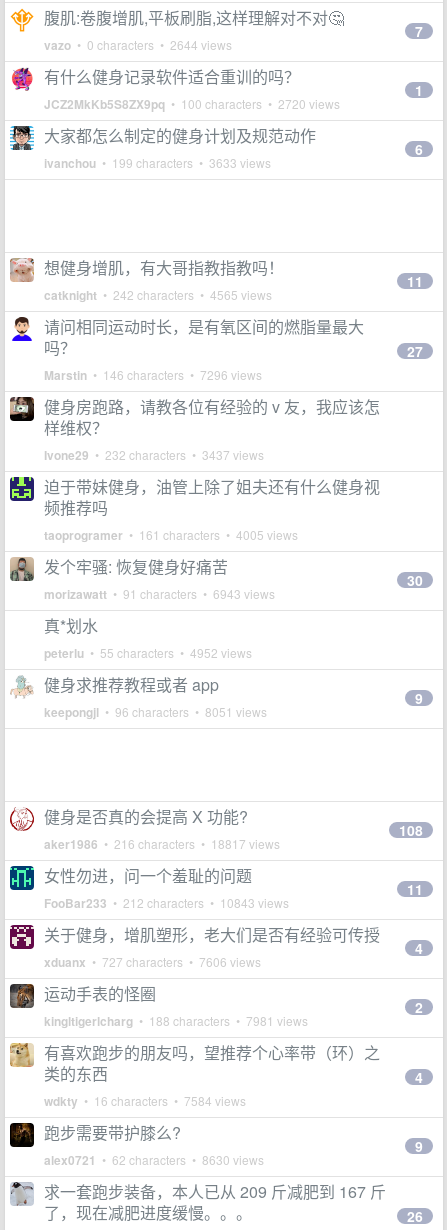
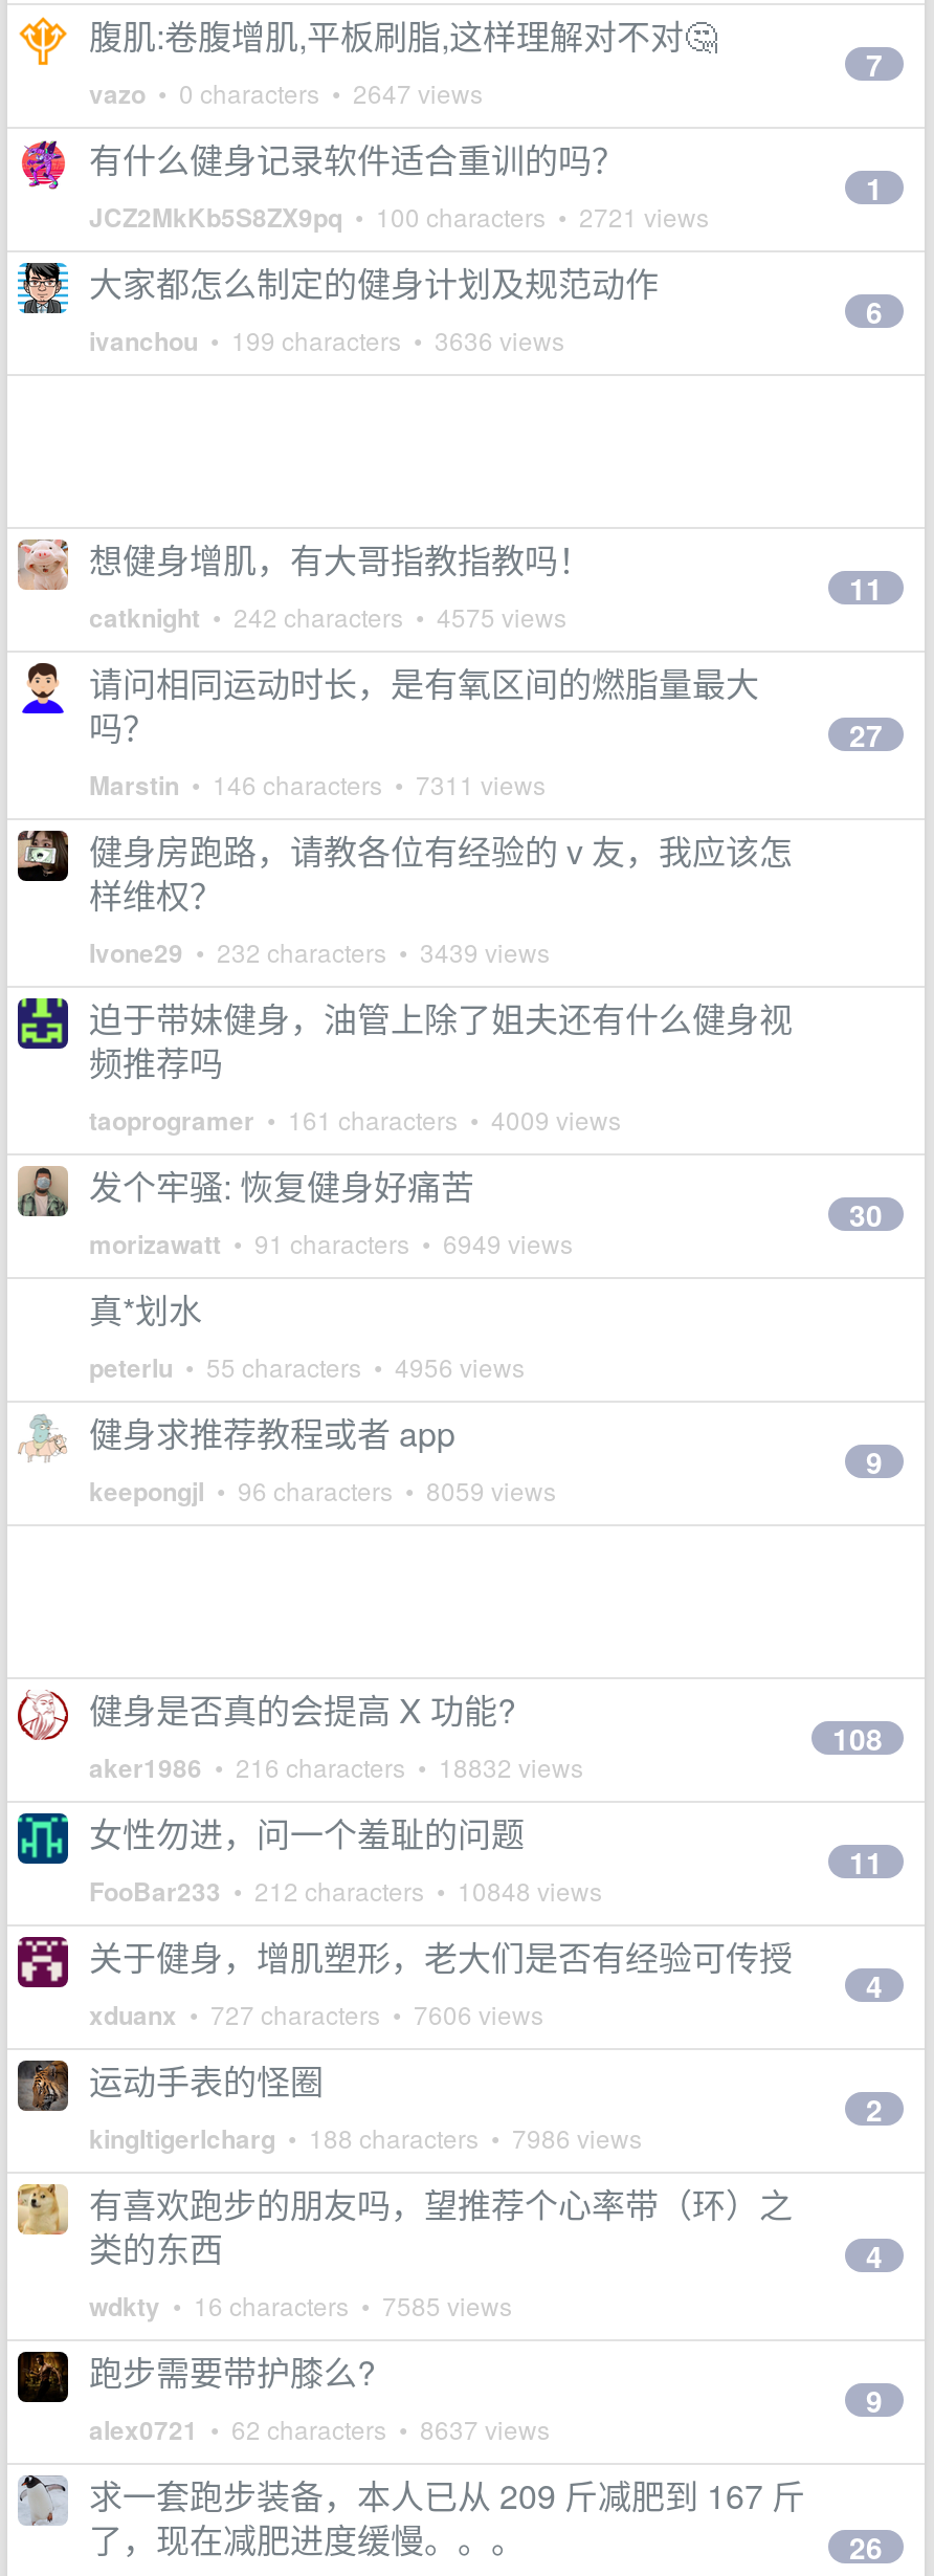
[44,36,232,54] vazo • 0 characters • 2644 views -> [89,74,483,112] vazo • 0 characters • 2647 views
[44,95,340,113] JCZ2MkKb5S8ZX9pq • 100 characters • 2720 views -> [89,198,709,236] JCZ2MkKb5S8ZX9pq • 100 characters • 2721 views
[44,154,271,172] ivanchou • 199 characters • 3633 views -> [89,322,564,359] ivanchou • 199 characters • 3636 views
[44,286,272,304] catknight • 242 characters • 4565 views -> [89,598,566,636] catknight • 242 characters • 4575 views
[44,366,262,384] Marstin • 146 characters • 7296 views -> [89,766,546,803] Marstin • 146 characters • 7311 views
[44,446,264,464] Ivone29 • 232 characters • 3437 views -> [89,933,550,971] Ivone29 • 232 characters • 3439 views
[44,526,298,544] taoprogramer • 161 characters • 4005 views -> [89,1101,621,1139] taoprogramer • 161 characters • 4009 views
[44,585,275,603] morizawatt • 91 characters • 6943 views -> [89,1225,573,1262] morizawatt • 91 characters • 6949 views
[44,644,252,662] peterlu • 55 characters • 4952 views -> [89,1348,525,1386] peterlu • 55 characters • 4956 views
[44,703,267,721] keepongjl • 96 characters • 8051 views -> [89,1472,556,1510] keepongjl • 96 characters • 8059 views
[44,835,280,853] aker1986 • 216 characters • 18817 views -> [89,1748,583,1786] aker1986 • 216 characters • 18832 views
[44,894,289,912] FooBar233 • 212 characters • 10843 views -> [89,1872,602,1910] FooBar233 • 212 characters • 10848 views
[44,1012,308,1030] kingltigerlcharg • 188 characters • 7981 views -> [89,2119,642,2157] kingltigerlcharg • 188 characters • 7986 views
[44,1092,246,1110] wdkty • 16 characters • 7584 views -> [89,2287,512,2325] wdkty • 16 characters • 7585 views
[44,1151,264,1169] alex0721 • 62 characters • 8630 views -> [89,2410,550,2448] alex0721 • 62 characters • 8637 views

